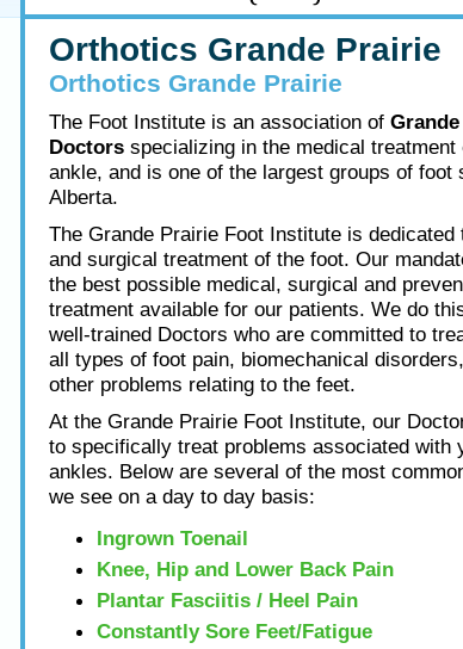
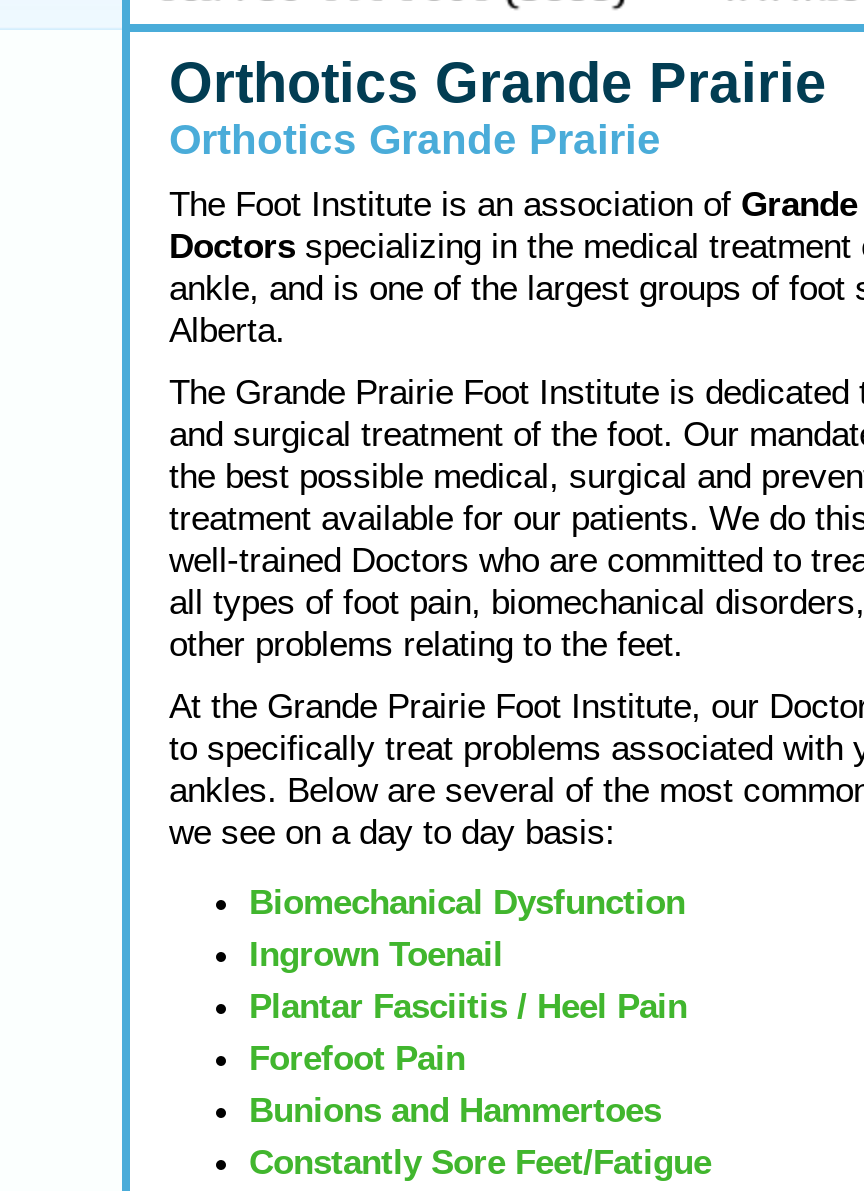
none -> [249,882,685,922] Biomechanical Dysfunction
[96,557,393,581] Knee, Hip and Lower Back Pain -> none
none -> [249,1038,661,1130] Forefoot Pain | Bunions and Hammertoes

